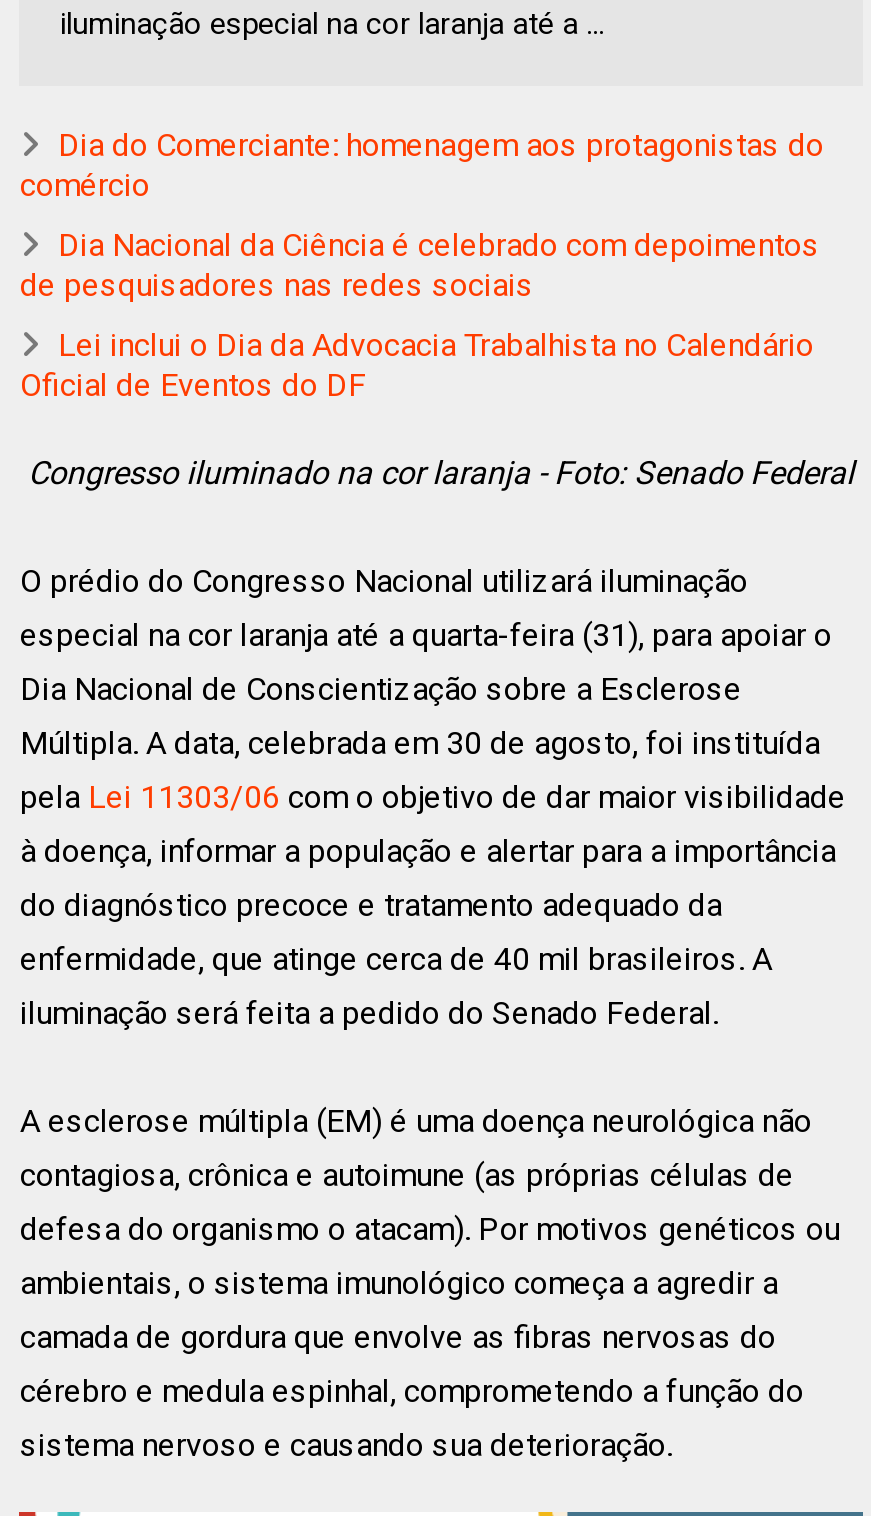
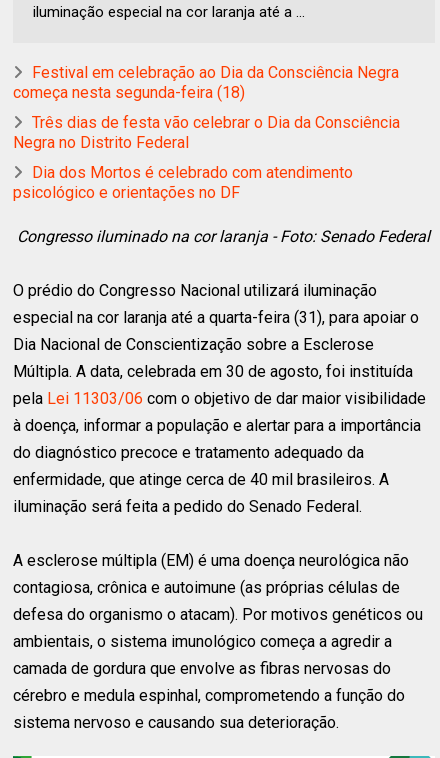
[20,125,824,203] Dia do Comerciante: homenagem aos protagonistas do | comércio -> [13,63,399,102] Festival em celebração ao Dia da Consciência Negra | começa nesta segunda-feira (18)
[20,225,820,303] Dia Nacional da Ciência é celebrado com depoimentos | de pesquisadores nas redes sociais -> [13,113,400,152] Três dias de festa vão celebrar o Dia da Consciência | Negra no Distrito Federal
[20,325,814,403] Lei inclui o Dia da Advocacia Trabalhista no Calendário | Oficial de Eventos do DF -> [13,163,353,202] Dia dos Mortos é celebrado com atendimento | psicológico e orientações no DF

